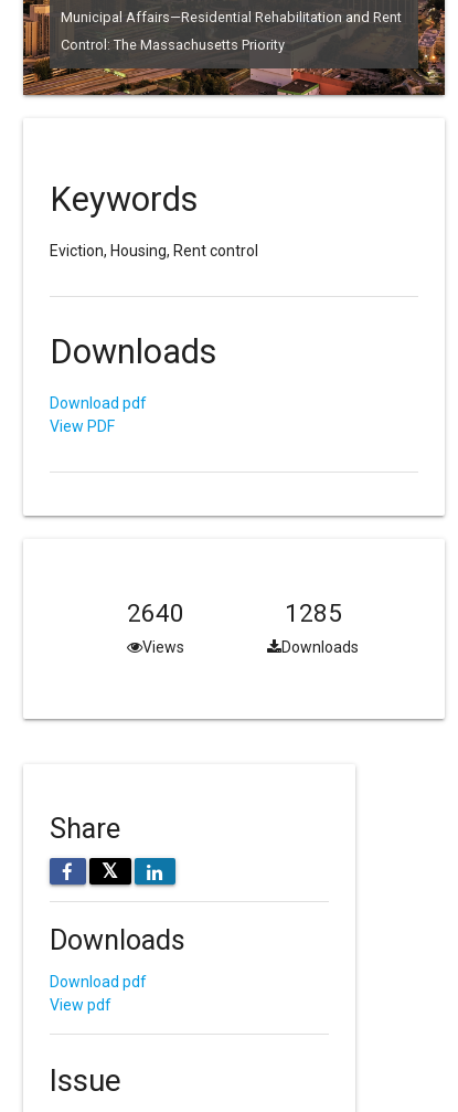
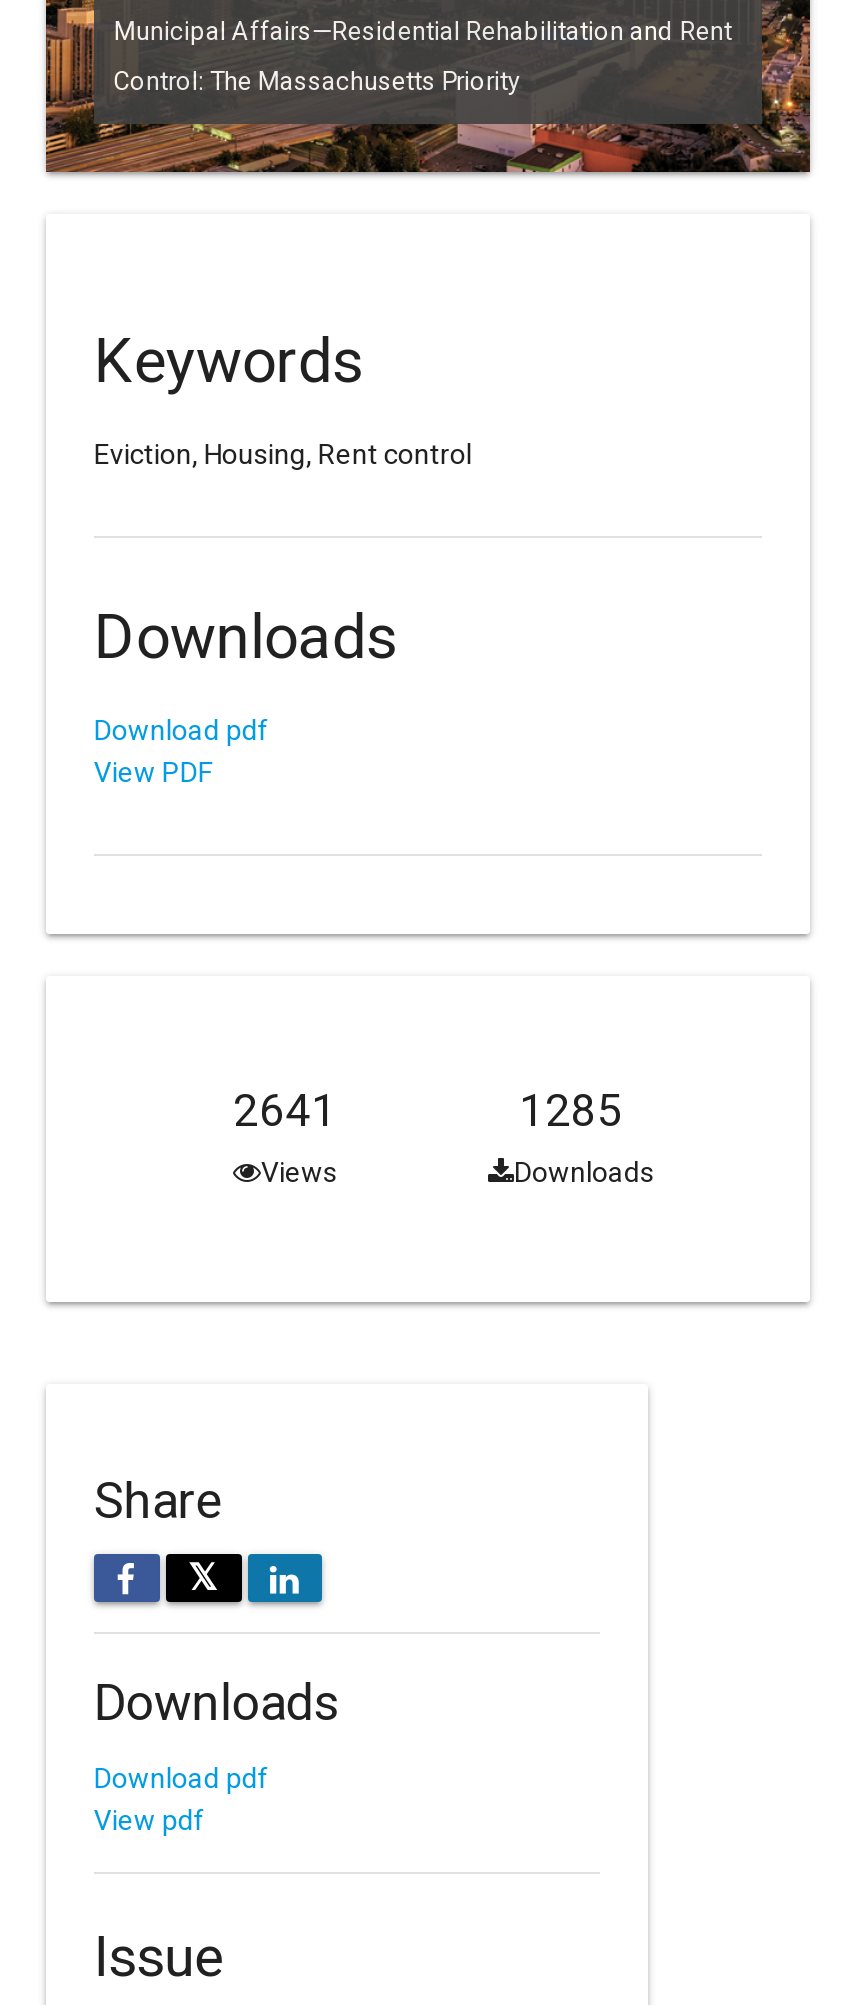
[126,598,184,627] 2640 -> [233,1083,337,1135] 2641

